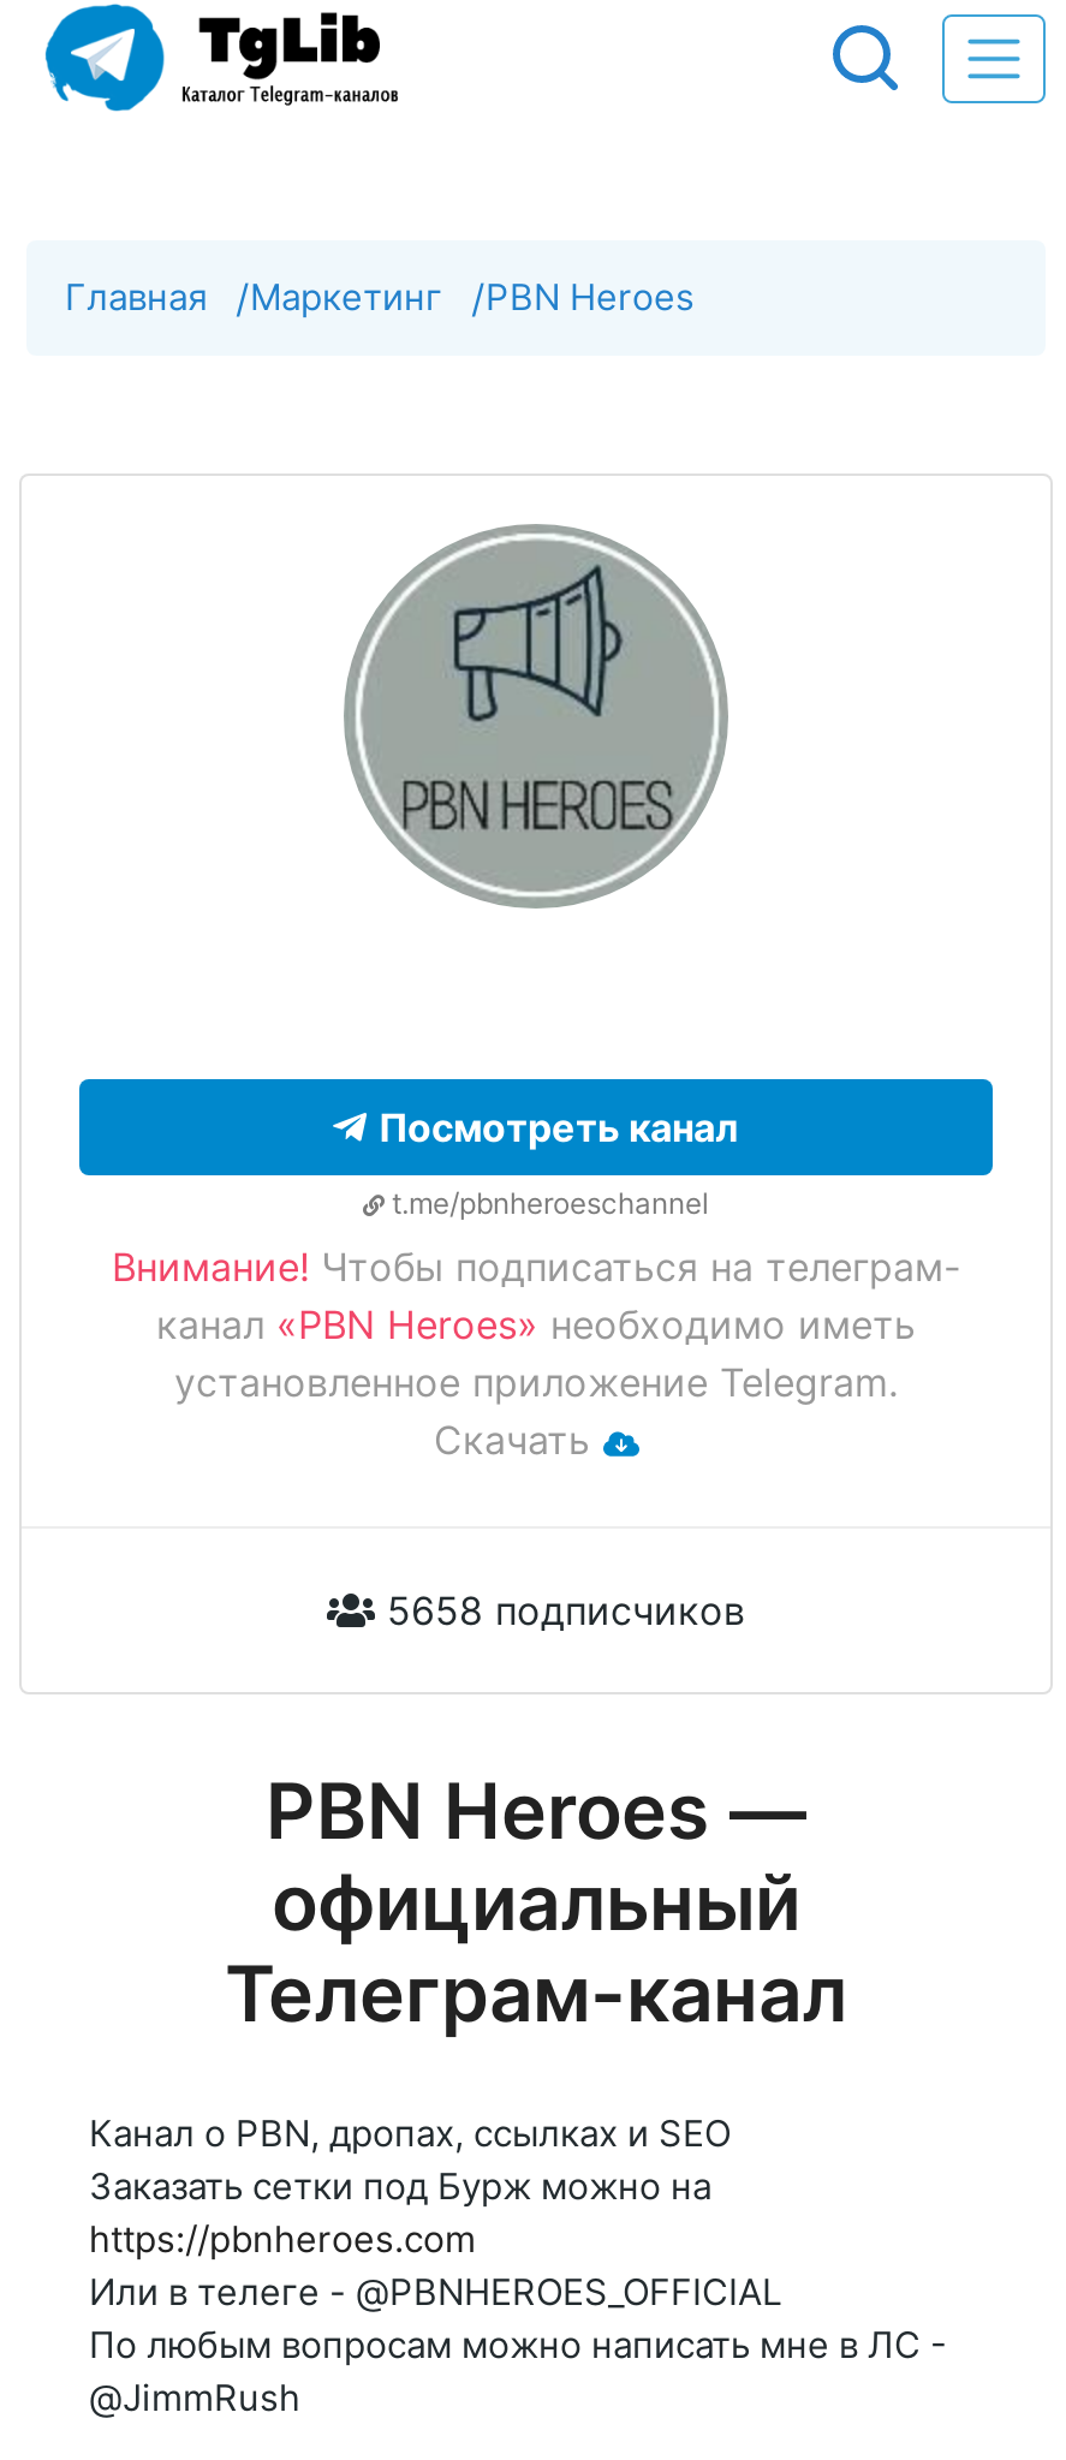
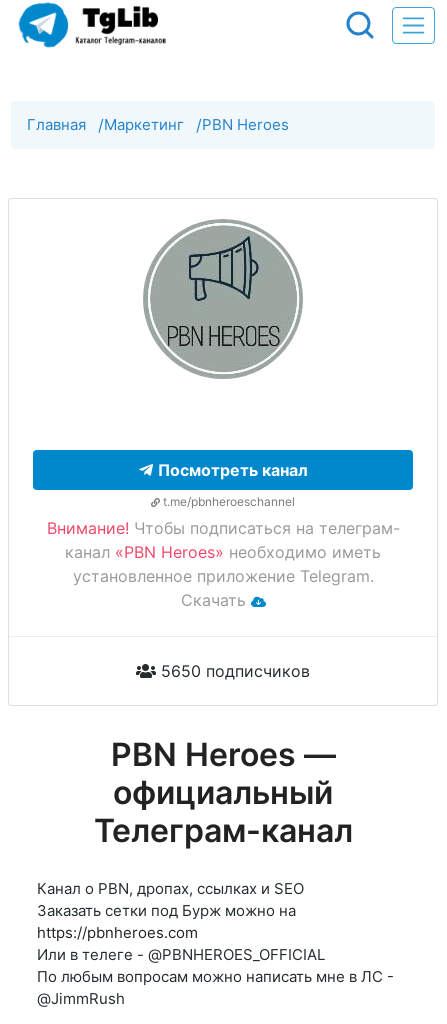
[375,1587,745,1635] 5658 подписчиков -> [156,661,310,681] 5650 подписчиков

